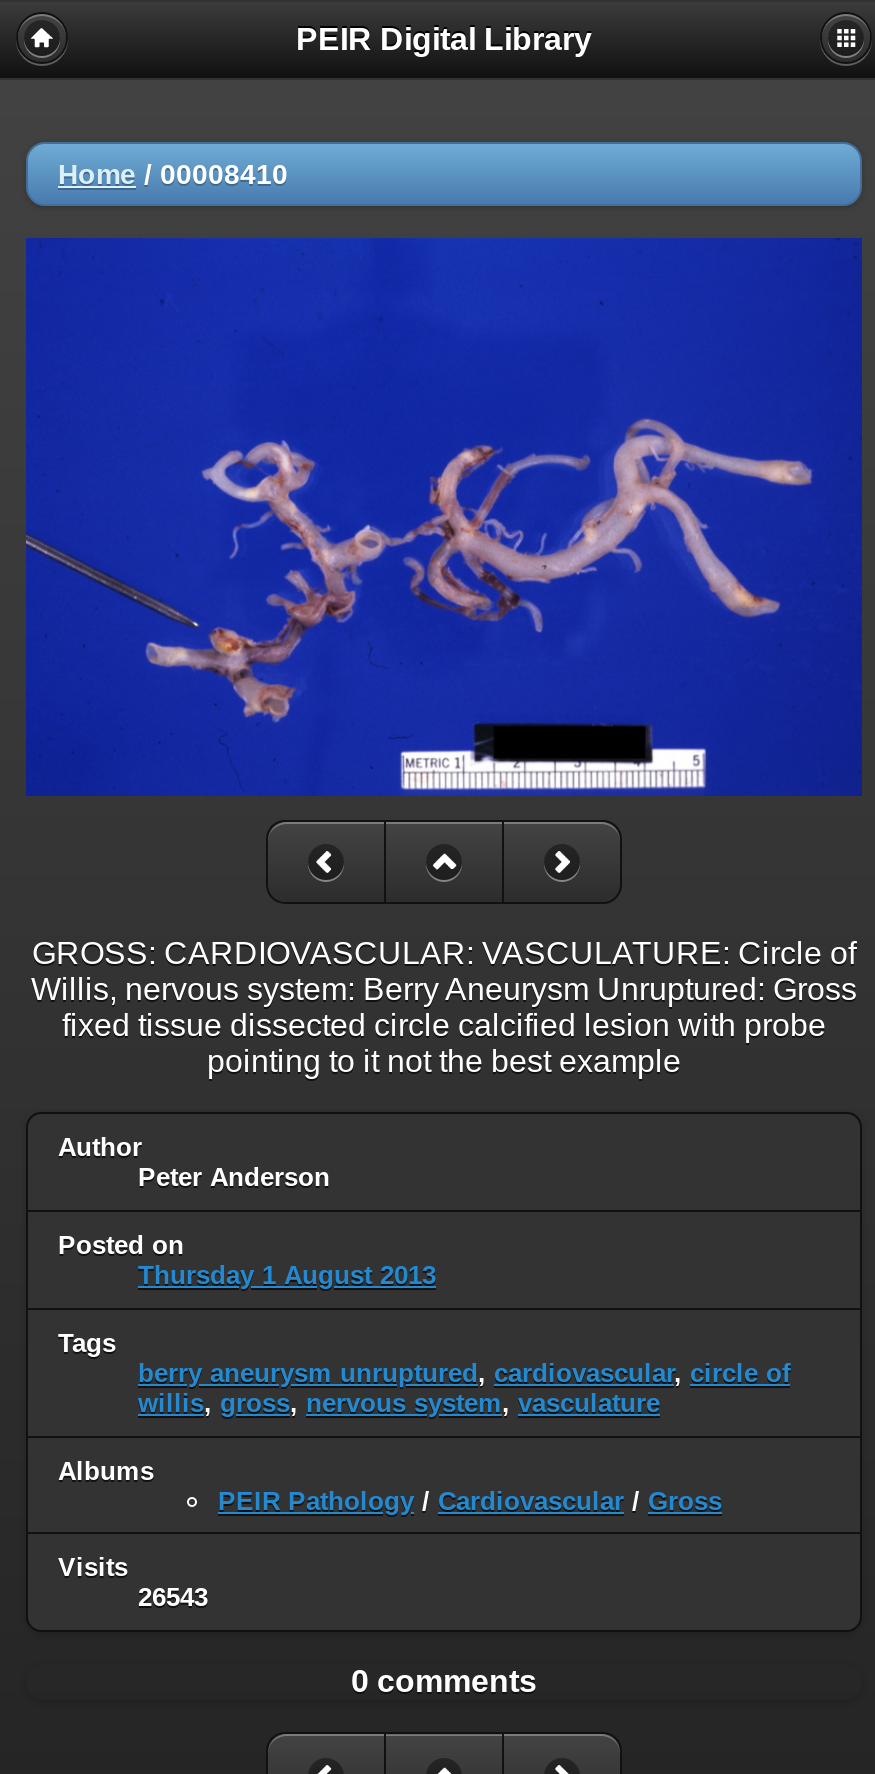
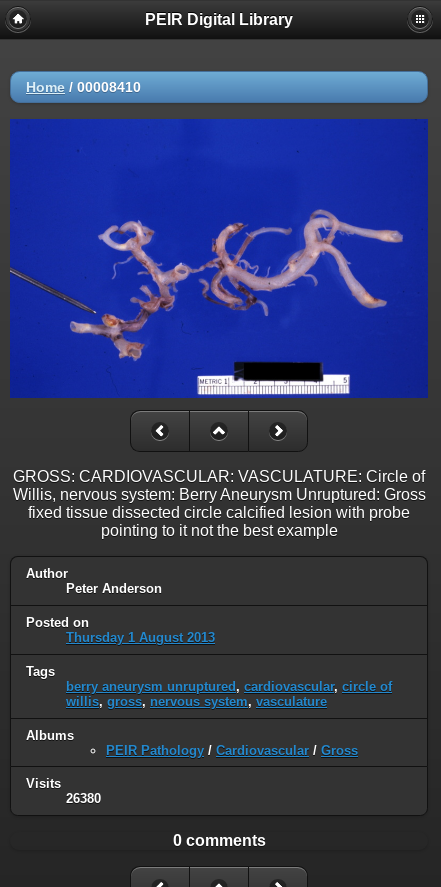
[138,1583,208,1613] 26543 -> [66,791,101,806] 26380

